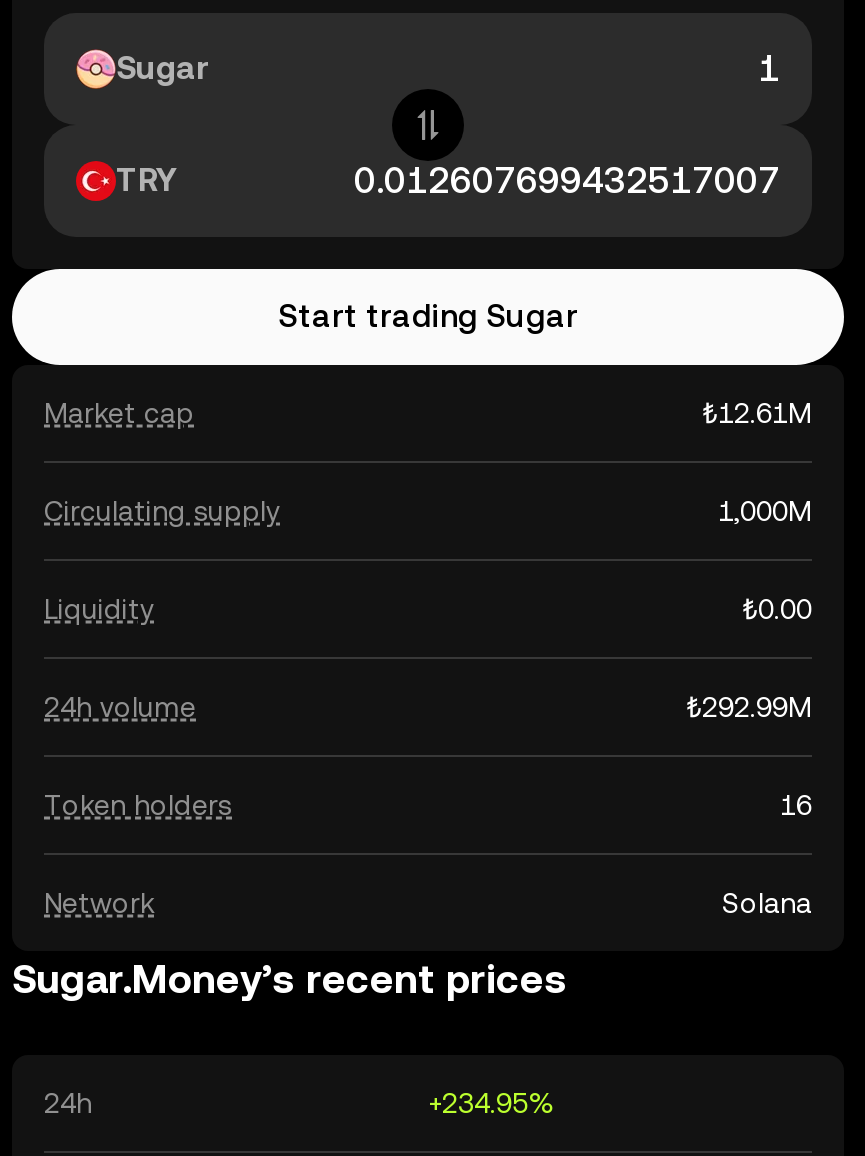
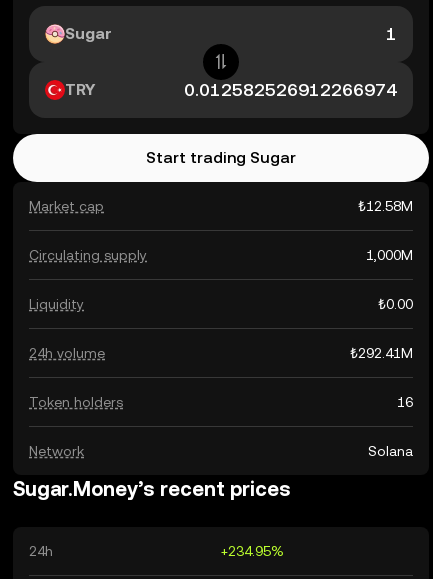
[702,397,812,429] ₺12.61M -> [358,198,413,214] ₺12.58M
[686,691,812,723] ₺292.99M -> [350,345,413,361] ₺292.41M

